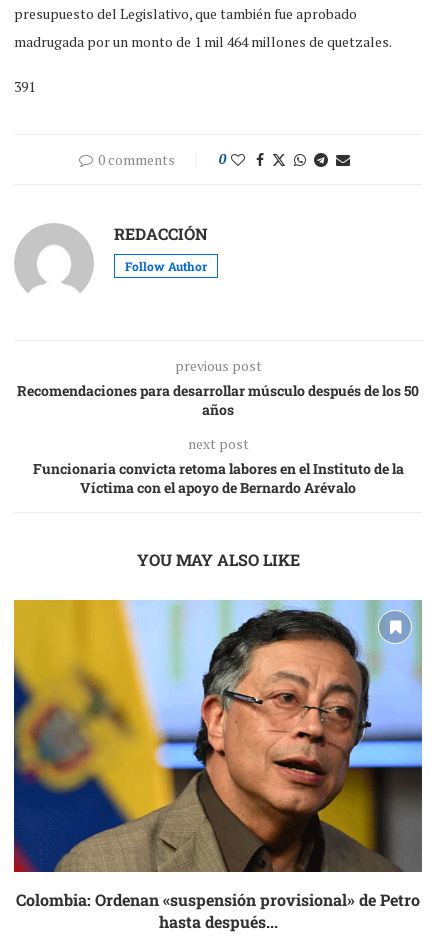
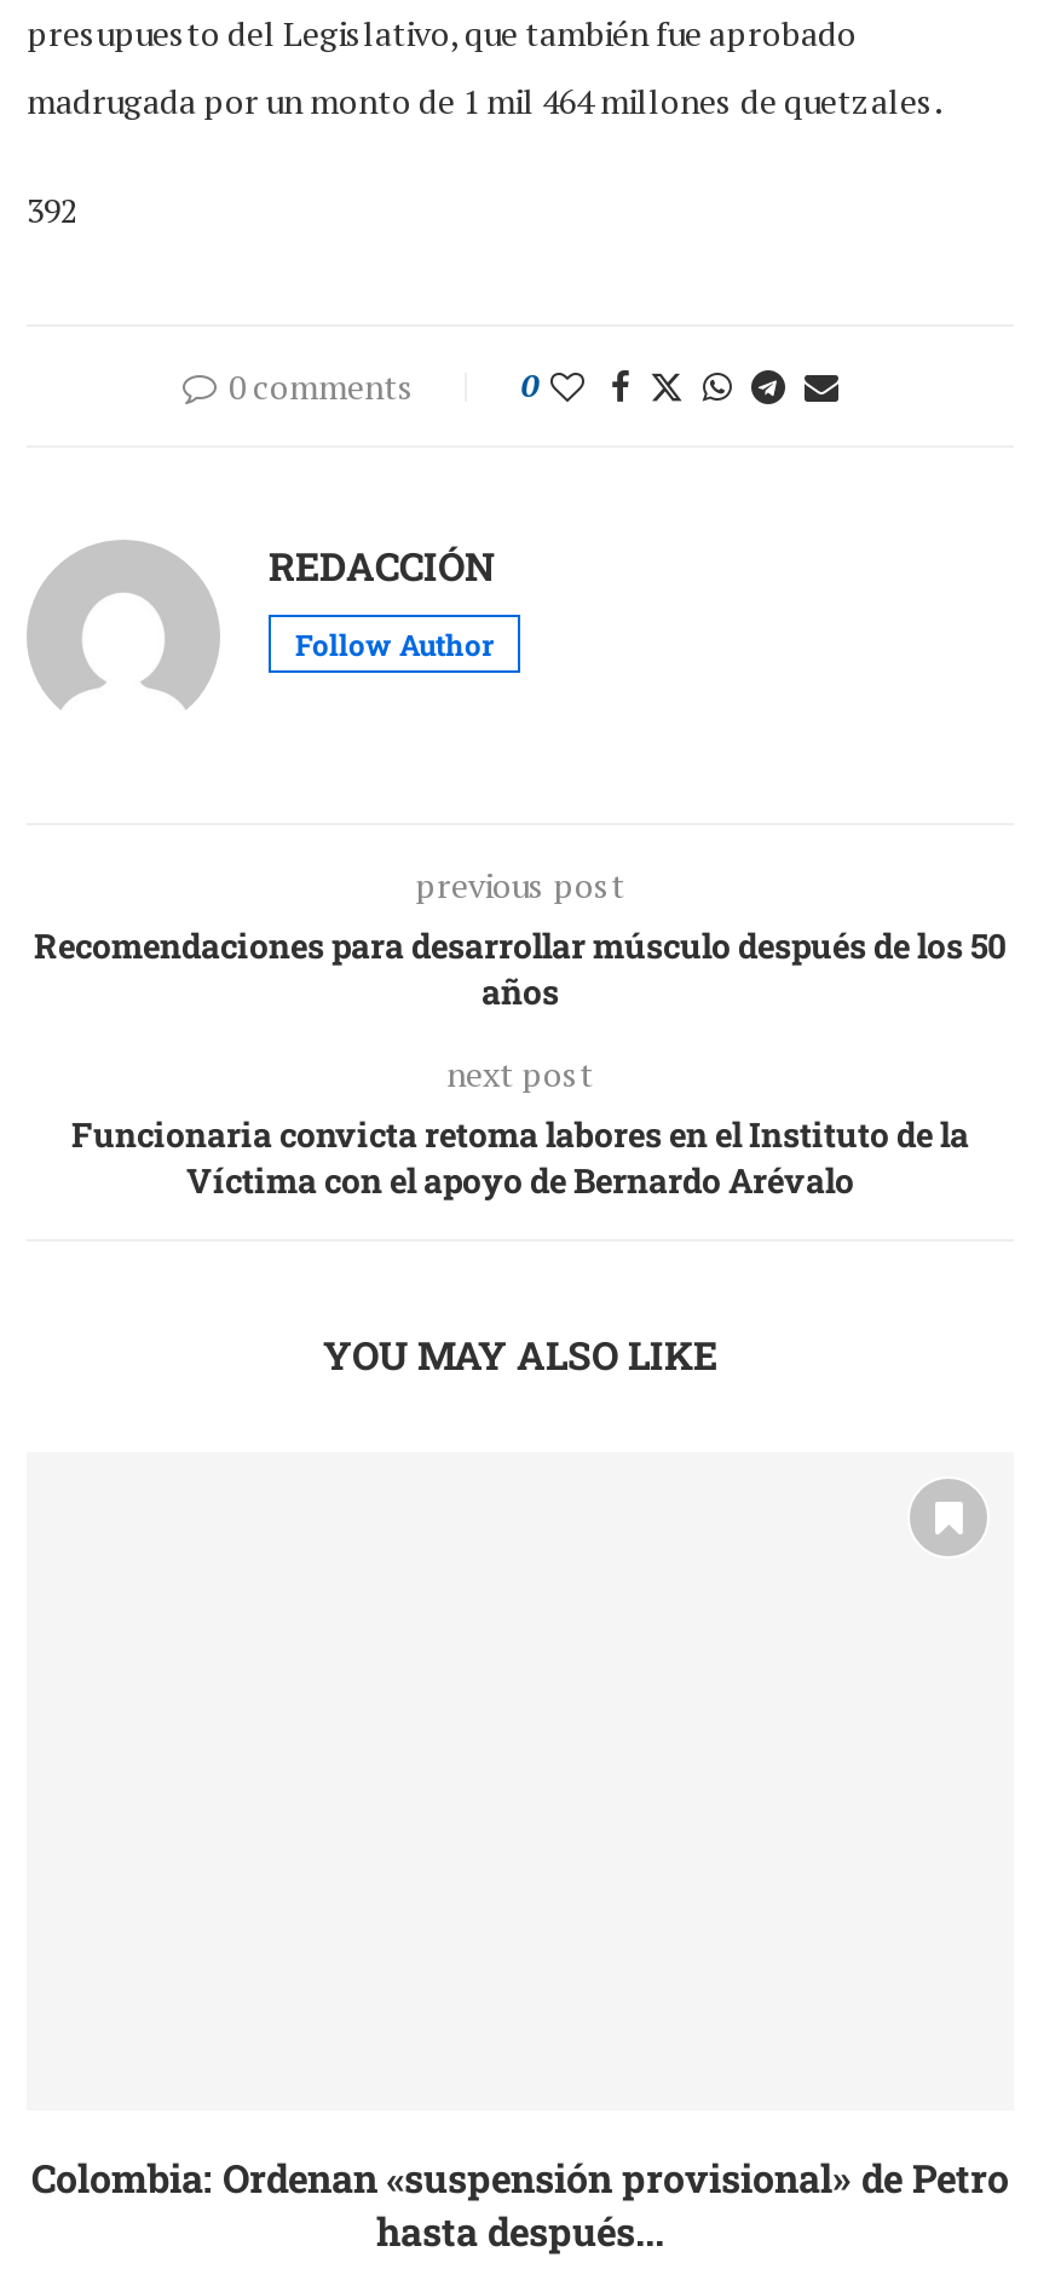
[14,77,35,96] 391 -> [27,187,77,233] 392
[13,599,423,873] [image] -> none

